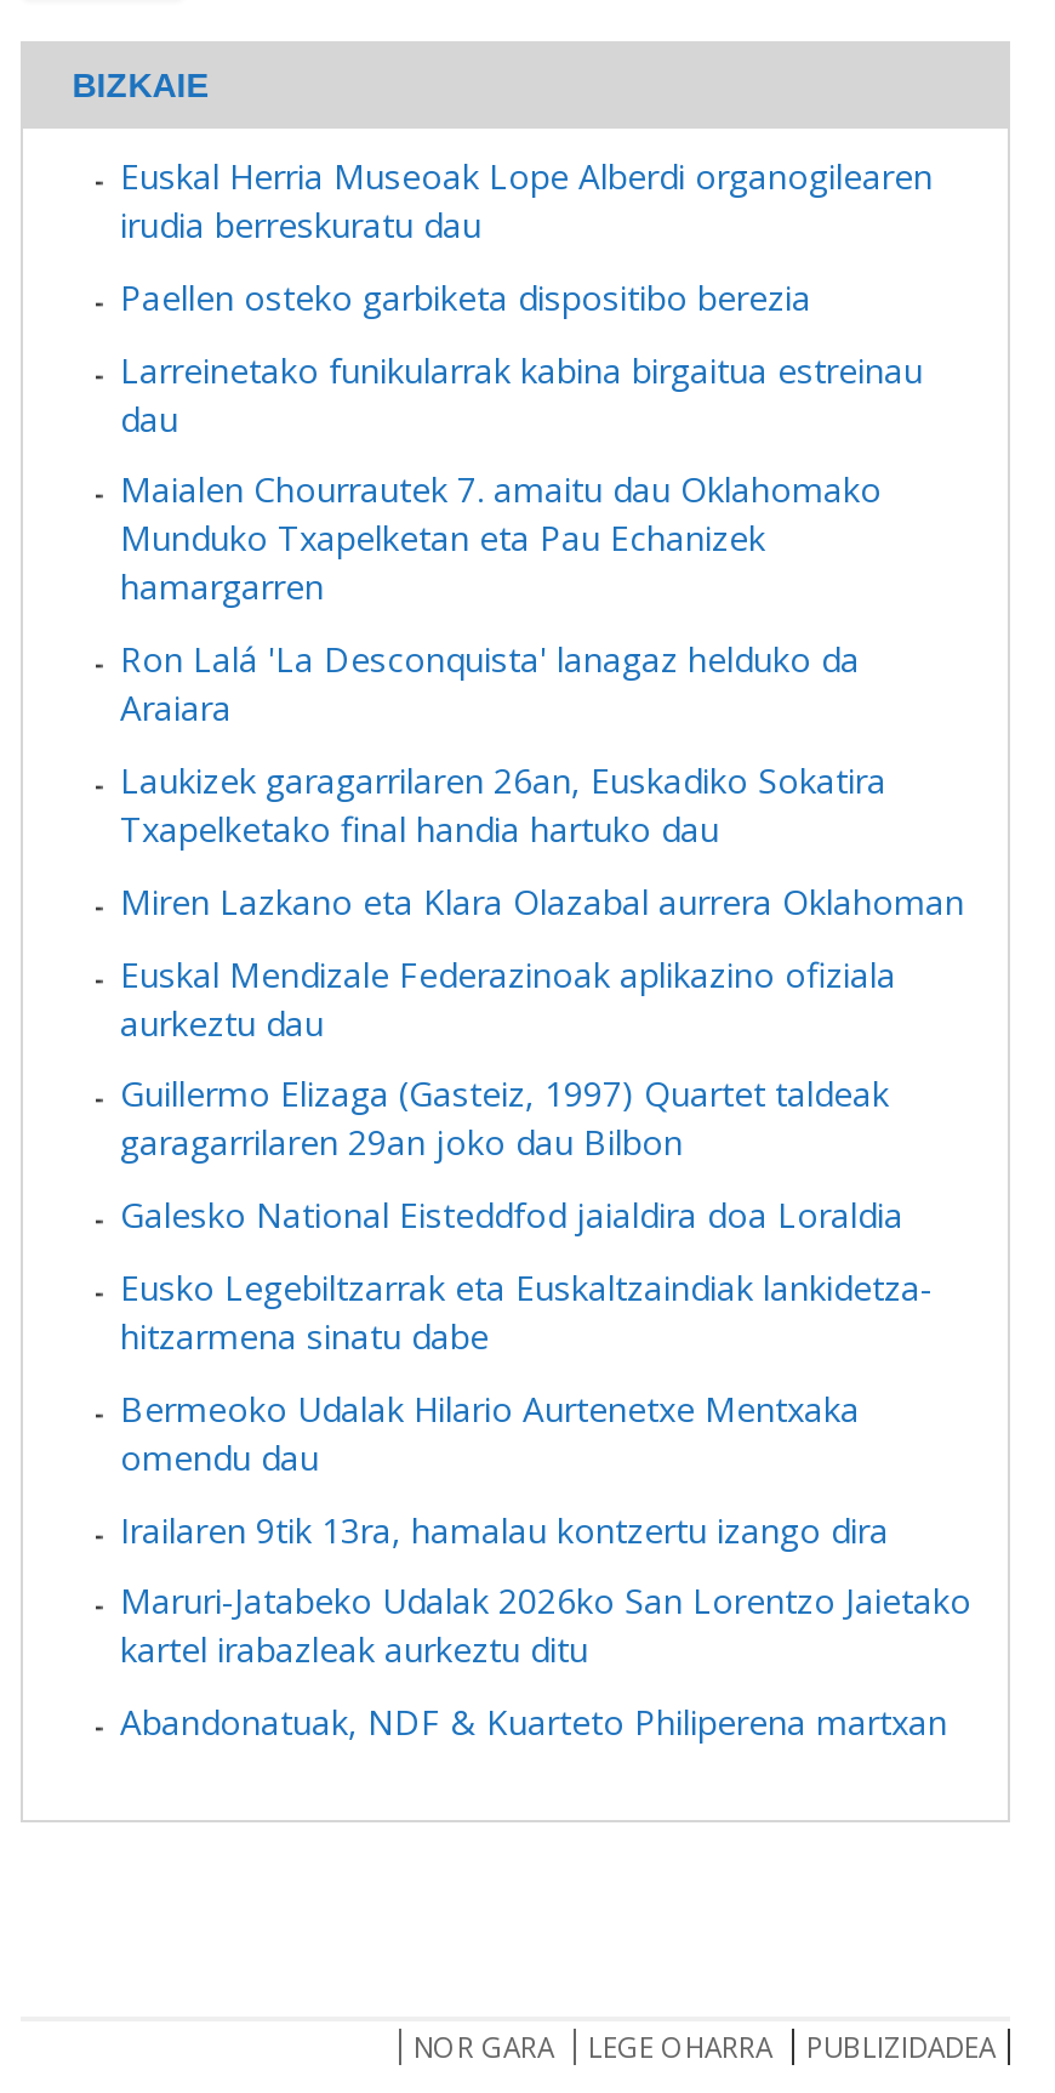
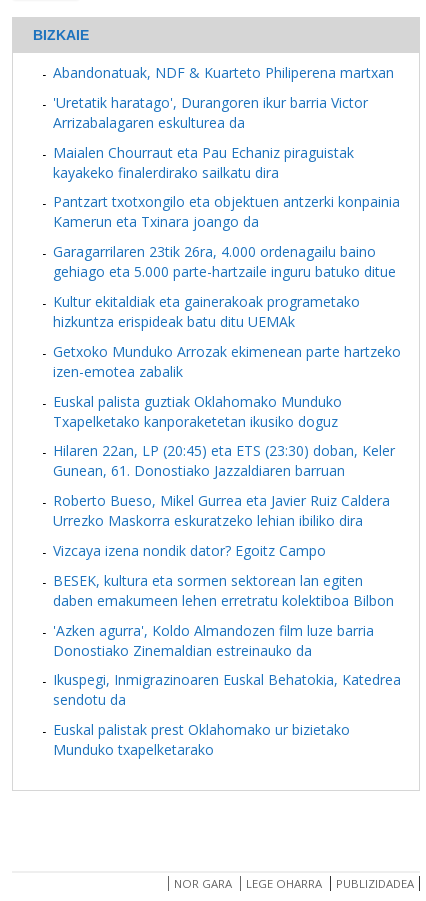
[120,153,971,1673] Euskal Herria Museoak Lope Alberdi organogilearen | irudia berreskuratu dau | Paellen osteko garbiketa dispositibo berezia | Larreinetako funikularrak kabina birgaitua estreinau | dau | Maialen Chourrautek 7. amaitu dau Oklahomako | Munduko Txapelketan eta Pau Echanizek | hamargarren | Ron Lalá 'La Desconquista' lanagaz helduko da | Araiara | Laukizek garagarrilaren 26an, Euskadiko Sokatira | Txapelketako final handia hartuko dau | Miren Lazkano eta Klara Olazabal aurrera Oklahoman | Euskal Mendizale Federazinoak aplikazino ofiziala | aurkeztu dau | Guillermo Elizaga (Gasteiz, 1997) Quartet taldeak | garagarrilaren 29an joko dau Bilbon | Galesko National Eisteddfod jaialdira doa Loraldia | Eusko Legebiltzarrak eta Euskaltzaindiak lankidetza- | hitzarmena sinatu dabe | Bermeoko Udalak Hilario Aurtenetxe Mentxaka | omendu dau | Irailaren 9tik 13ra, hamalau kontzertu izango dira | Maruri-Jatabeko Udalak 2026ko San Lorentzo Jaietako | kartel irabazleak aurkeztu ditu -> none
moved [120,1699,947,1745] -> [53,63,394,82]: Abandonatuak, NDF & Kuarteto Philiperena martxan
none -> [53,93,401,759] 'Uretatik haratago', Durangoren ikur barria Victor | Arrizabalagaren eskulturea da | Maialen Chourraut eta Pau Echaniz piraguistak | kayakeko finalerdirako sailkatu dira | Pantzart txotxongilo eta objektuen antzerki konpainia | Kamerun eta Txinara joango da | Garagarrilaren 23tik 26ra, 4.000 ordenagailu baino | gehiago eta 5.000 parte-hartzaile inguru batuko ditue | Kultur ekitaldiak eta gainerakoak programetako | hizkuntza erispideak batu ditu UEMAk | Getxoko Munduko Arrozak ekimenean parte hartzeko | izen-emotea zabalik | Euskal palista guztiak Oklahomako Munduko | Txapelketako kanporaketetan ikusiko doguz | Hilaren 22an, LP (20:45) eta ETS (23:30) doban, Keler | Gunean, 61. Donostiako Jazzaldiaren barruan | Roberto Bueso, Mikel Gurrea eta Javier Ruiz Caldera | Urrezko Maskorra eskuratzeko lehian ibiliko dira | Vizcaya izena nondik dator? Egoitz Campo | BESEK, kultura eta sormen sektorean lan egiten | daben emakumeen lehen erretratu kolektiboa Bilbon | 'Azken agurra', Koldo Almandozen film luze barria | Donostiako Zinemaldian estreinauko da | Ikuspegi, Inmigrazinoaren Euskal Behatokia, Katedrea | sendotu da | Euskal palistak prest Oklahomako ur bizietako | Munduko txapelketarako

